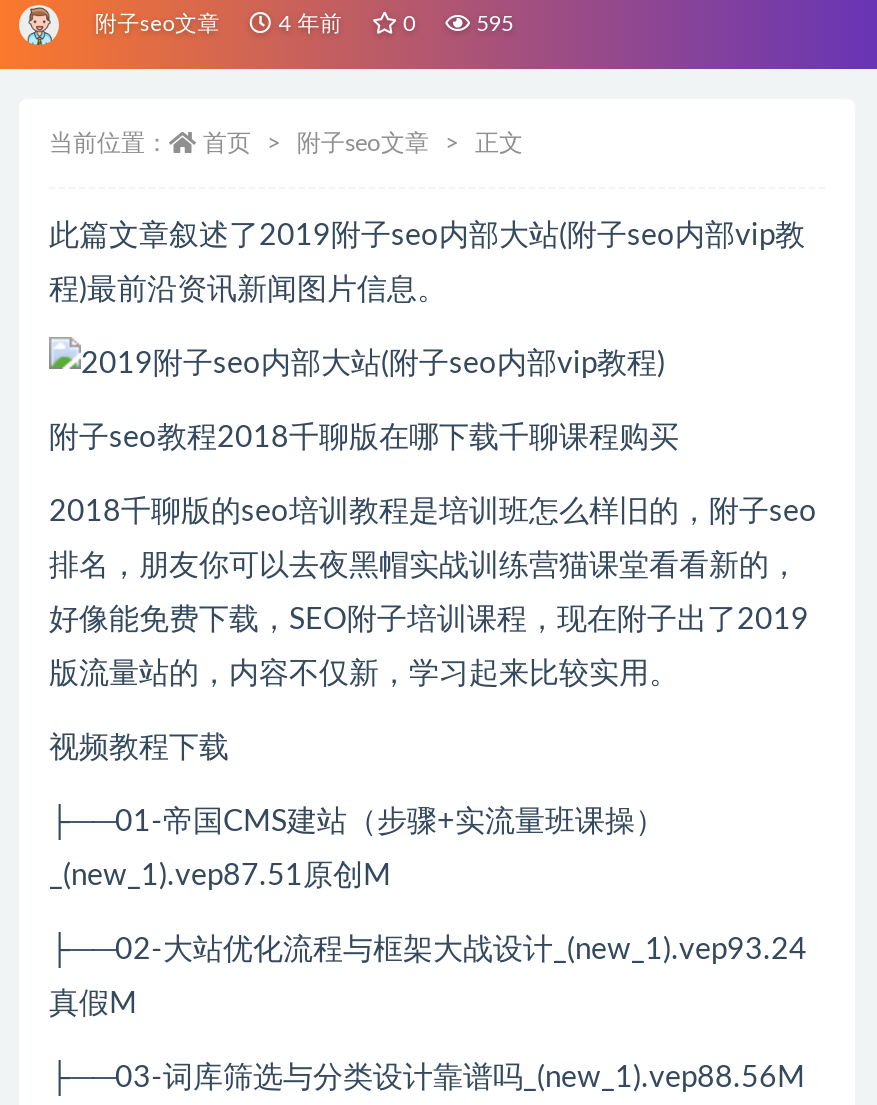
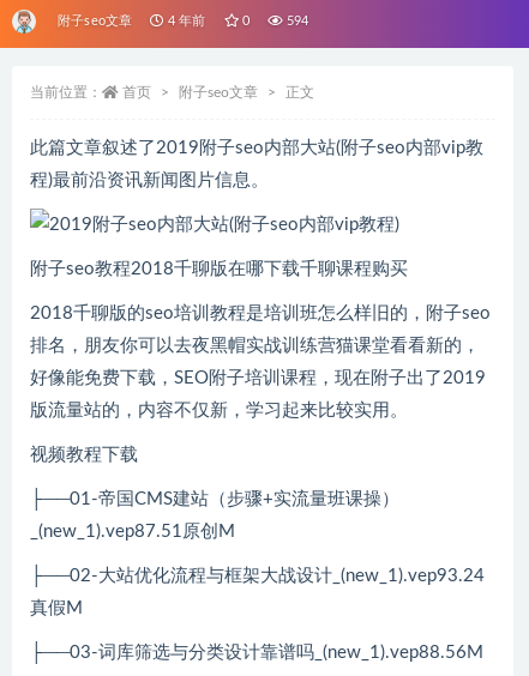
[470,13,513,35] 595 -> [282,14,309,28] 594

